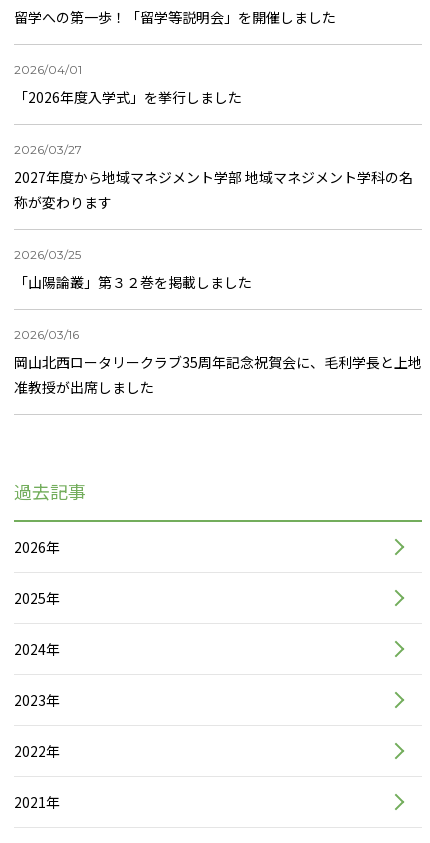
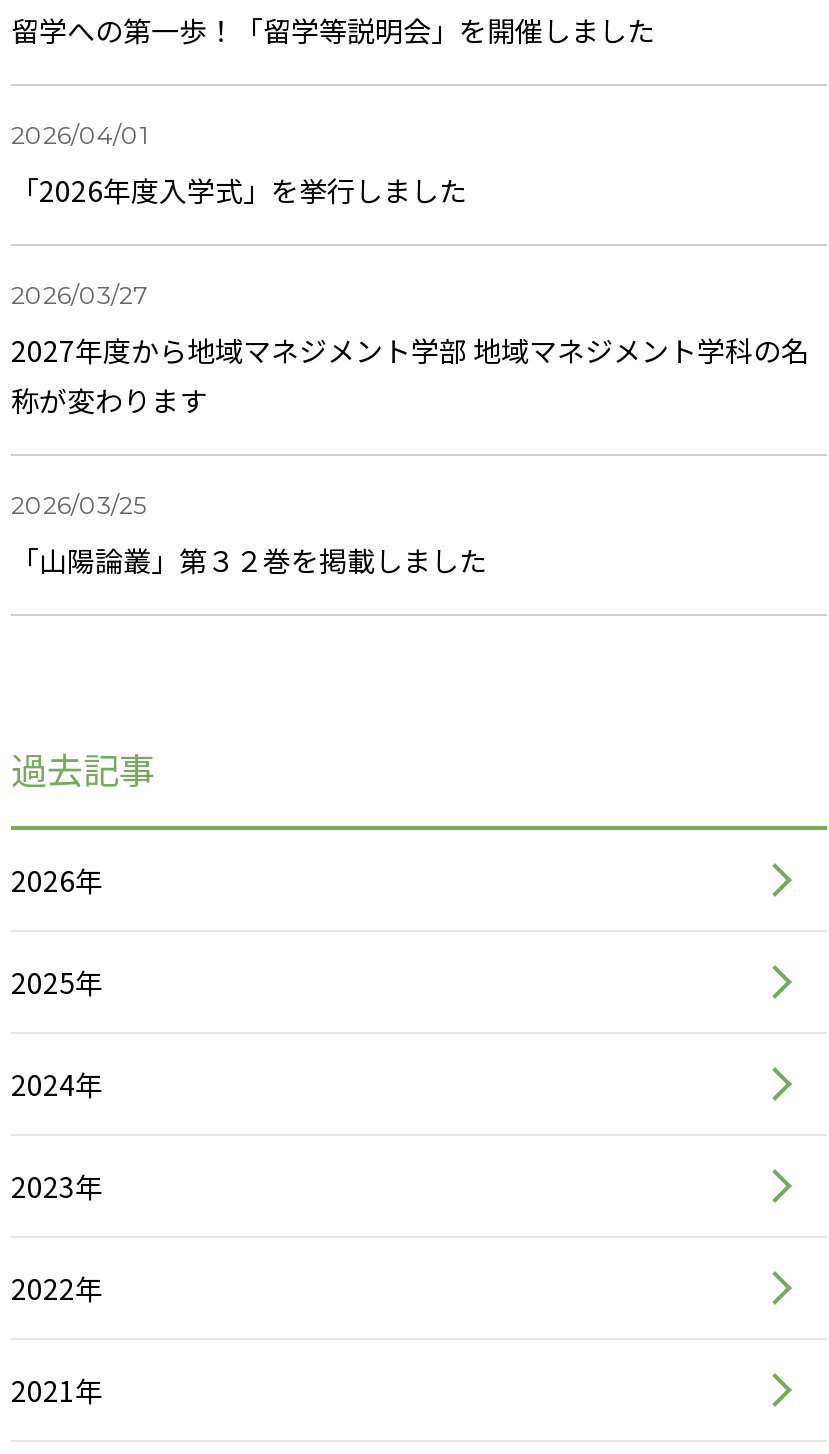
[14,327,422,397] 2026/03/16 | 岡山北西ロータリークラブ35周年記念祝賀会に、毛利学長と上地 | 准教授が出席しました -> none

